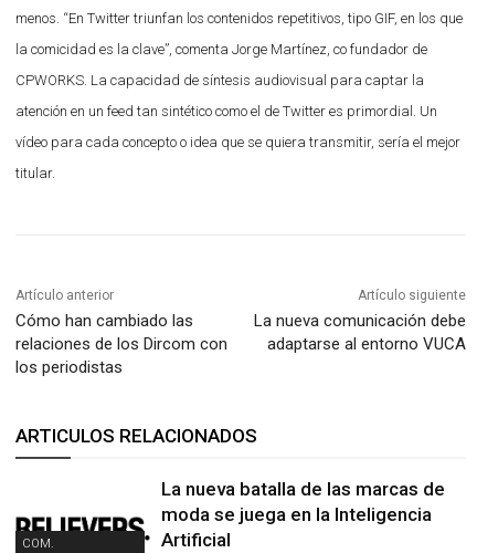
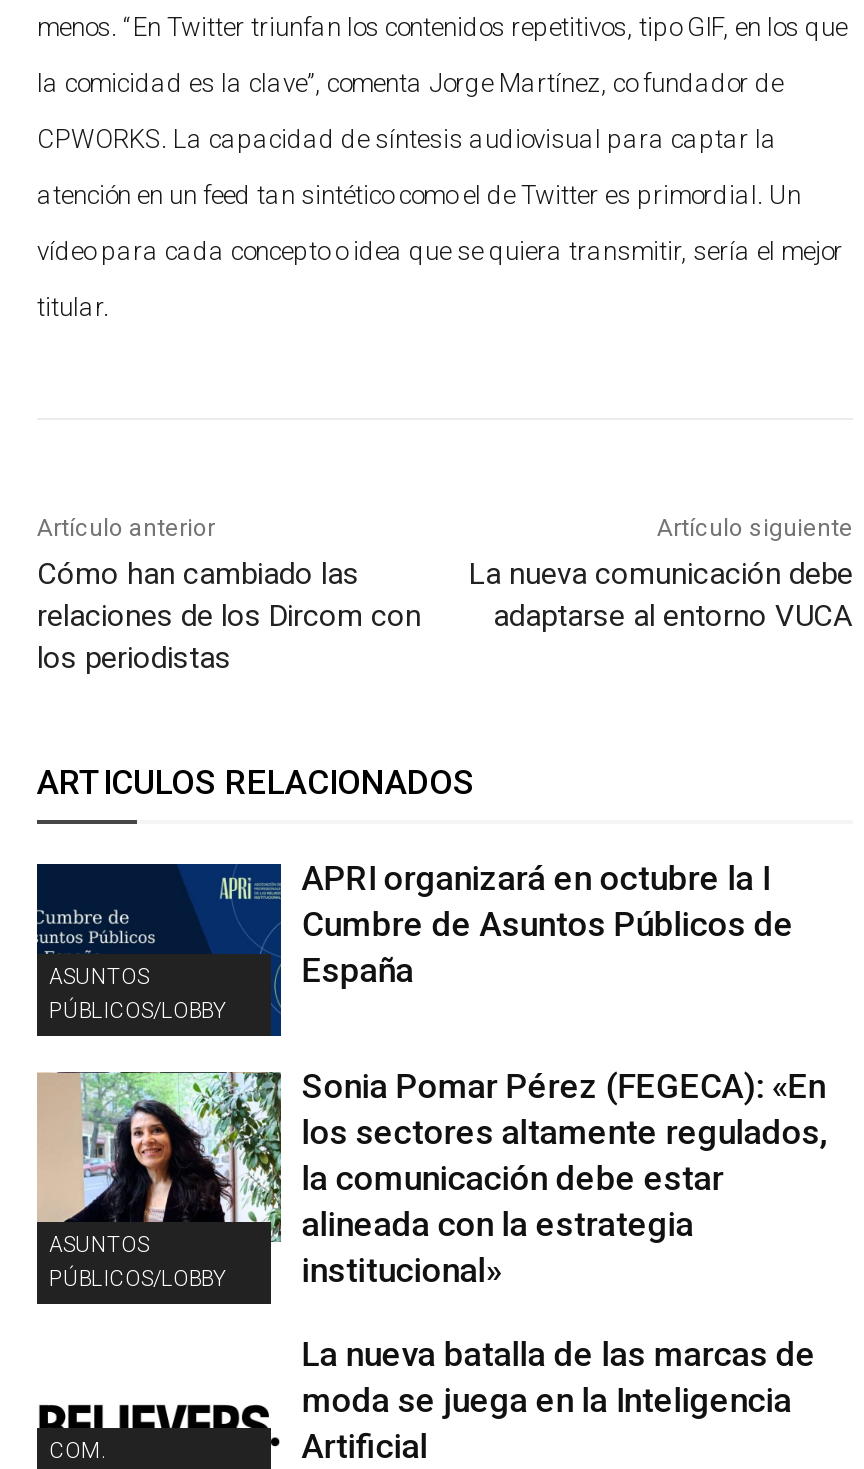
none -> [35,862,283,1038] [image] | ASUNTOS | PÚBLICOS/LOBBY
none -> [37,1070,273,1291] [image] | ASUNTOS | PÚBLICOS/LOBBY
none -> [302,858,794,990] APRI organizará en octubre la I | Cumbre de Asuntos Públicos de | España
none -> [302,1065,828,1289] Sonia Pomar Pérez (FEGECA): «En | los sectores altamente regulados, | la comunicación debe estar | alineada con la estrategia | institucional»

